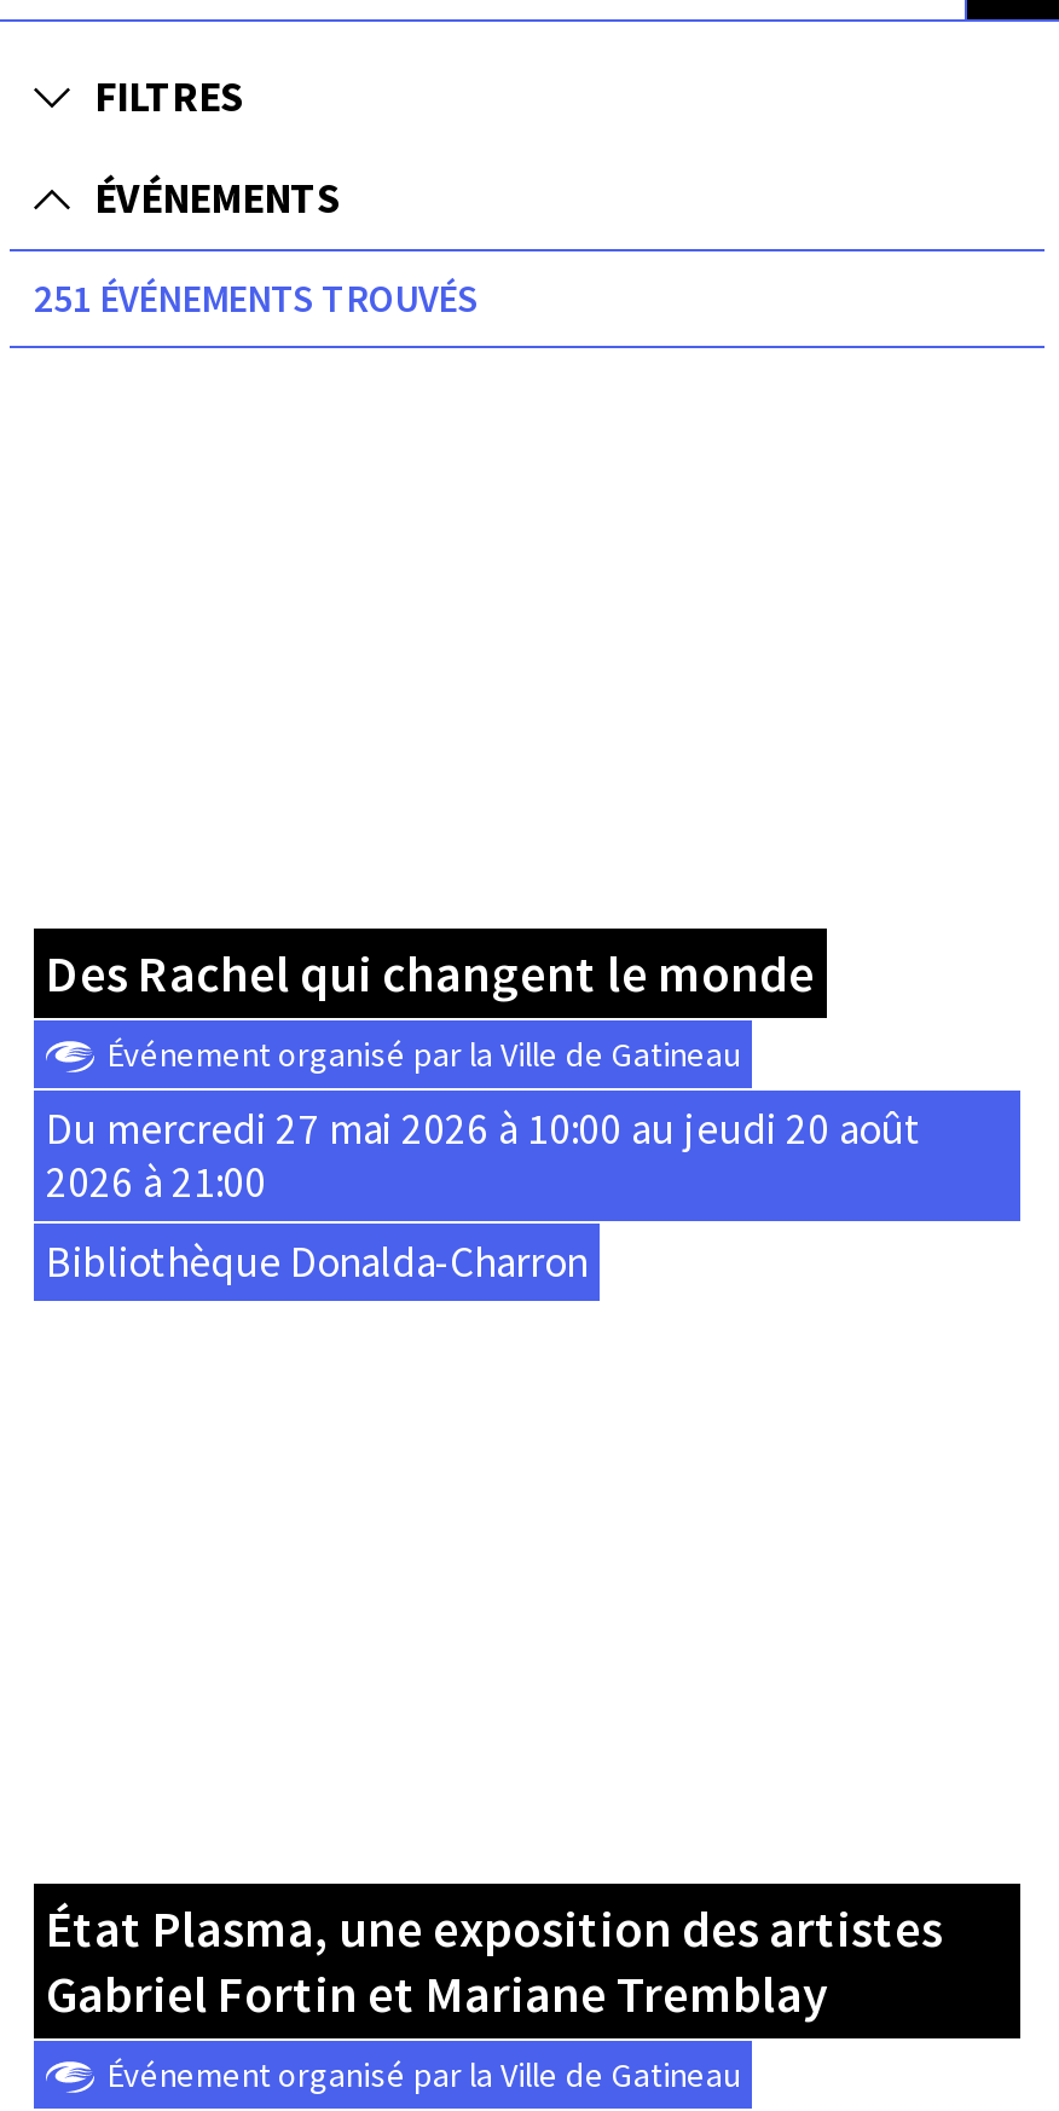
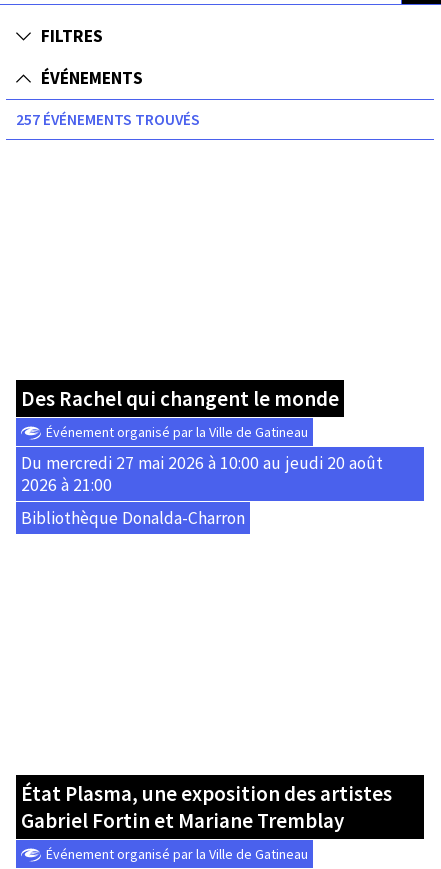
[34,275,479,321] 251 ÉVÉNEMENTS TROUVÉS -> [16,110,200,129] 257 ÉVÉNEMENTS TROUVÉS

